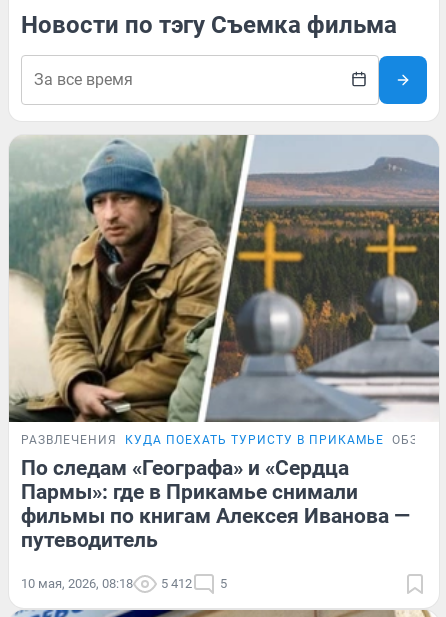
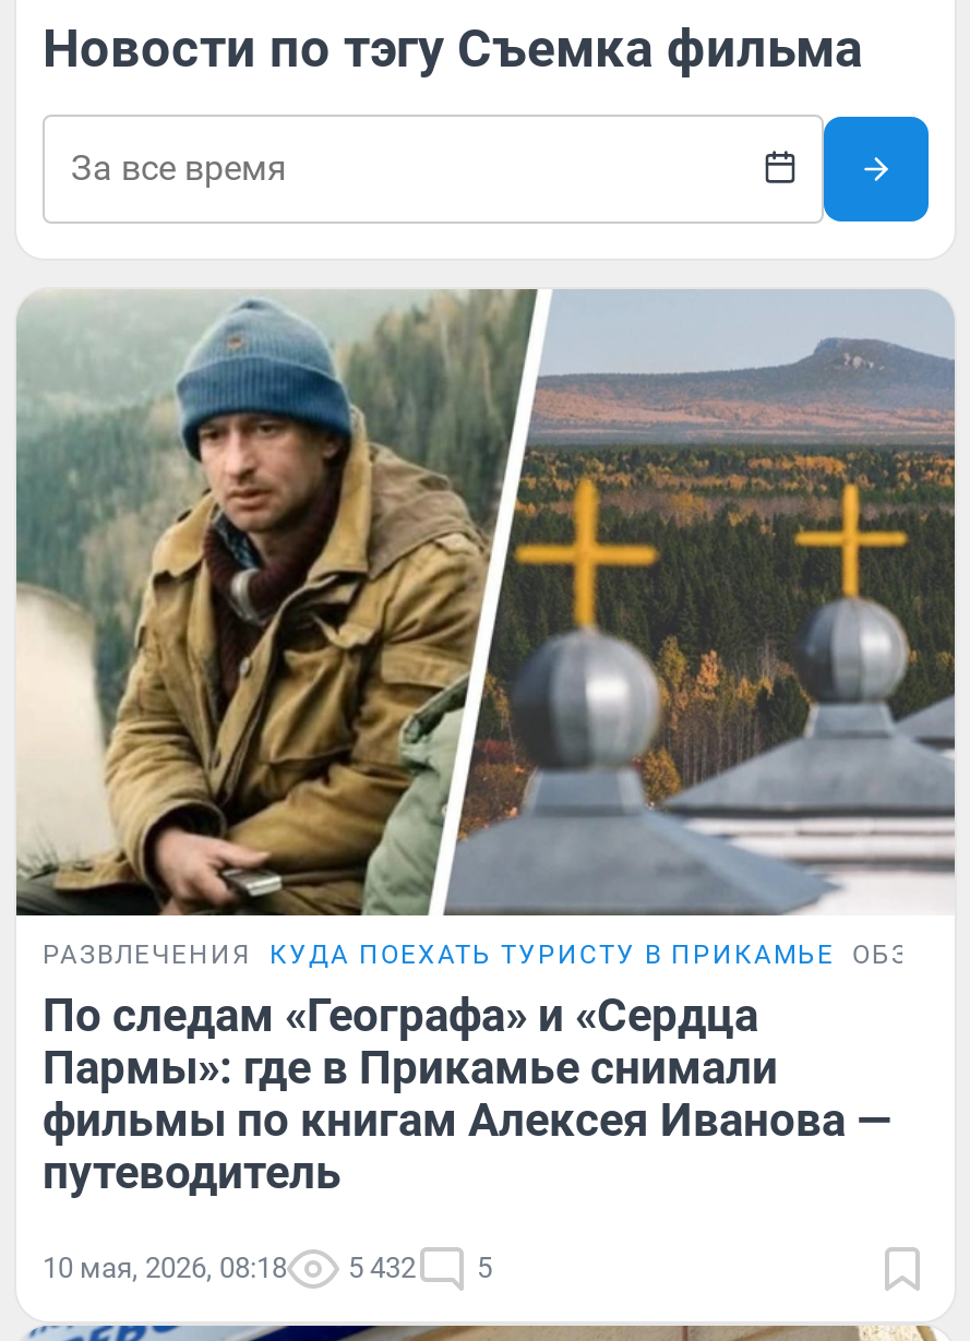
[21,576,227,591] 10 мая, 2026, 08:18 5 412 5 -> [43,1251,492,1284] 10 мая, 2026, 08:18 5 432 5

